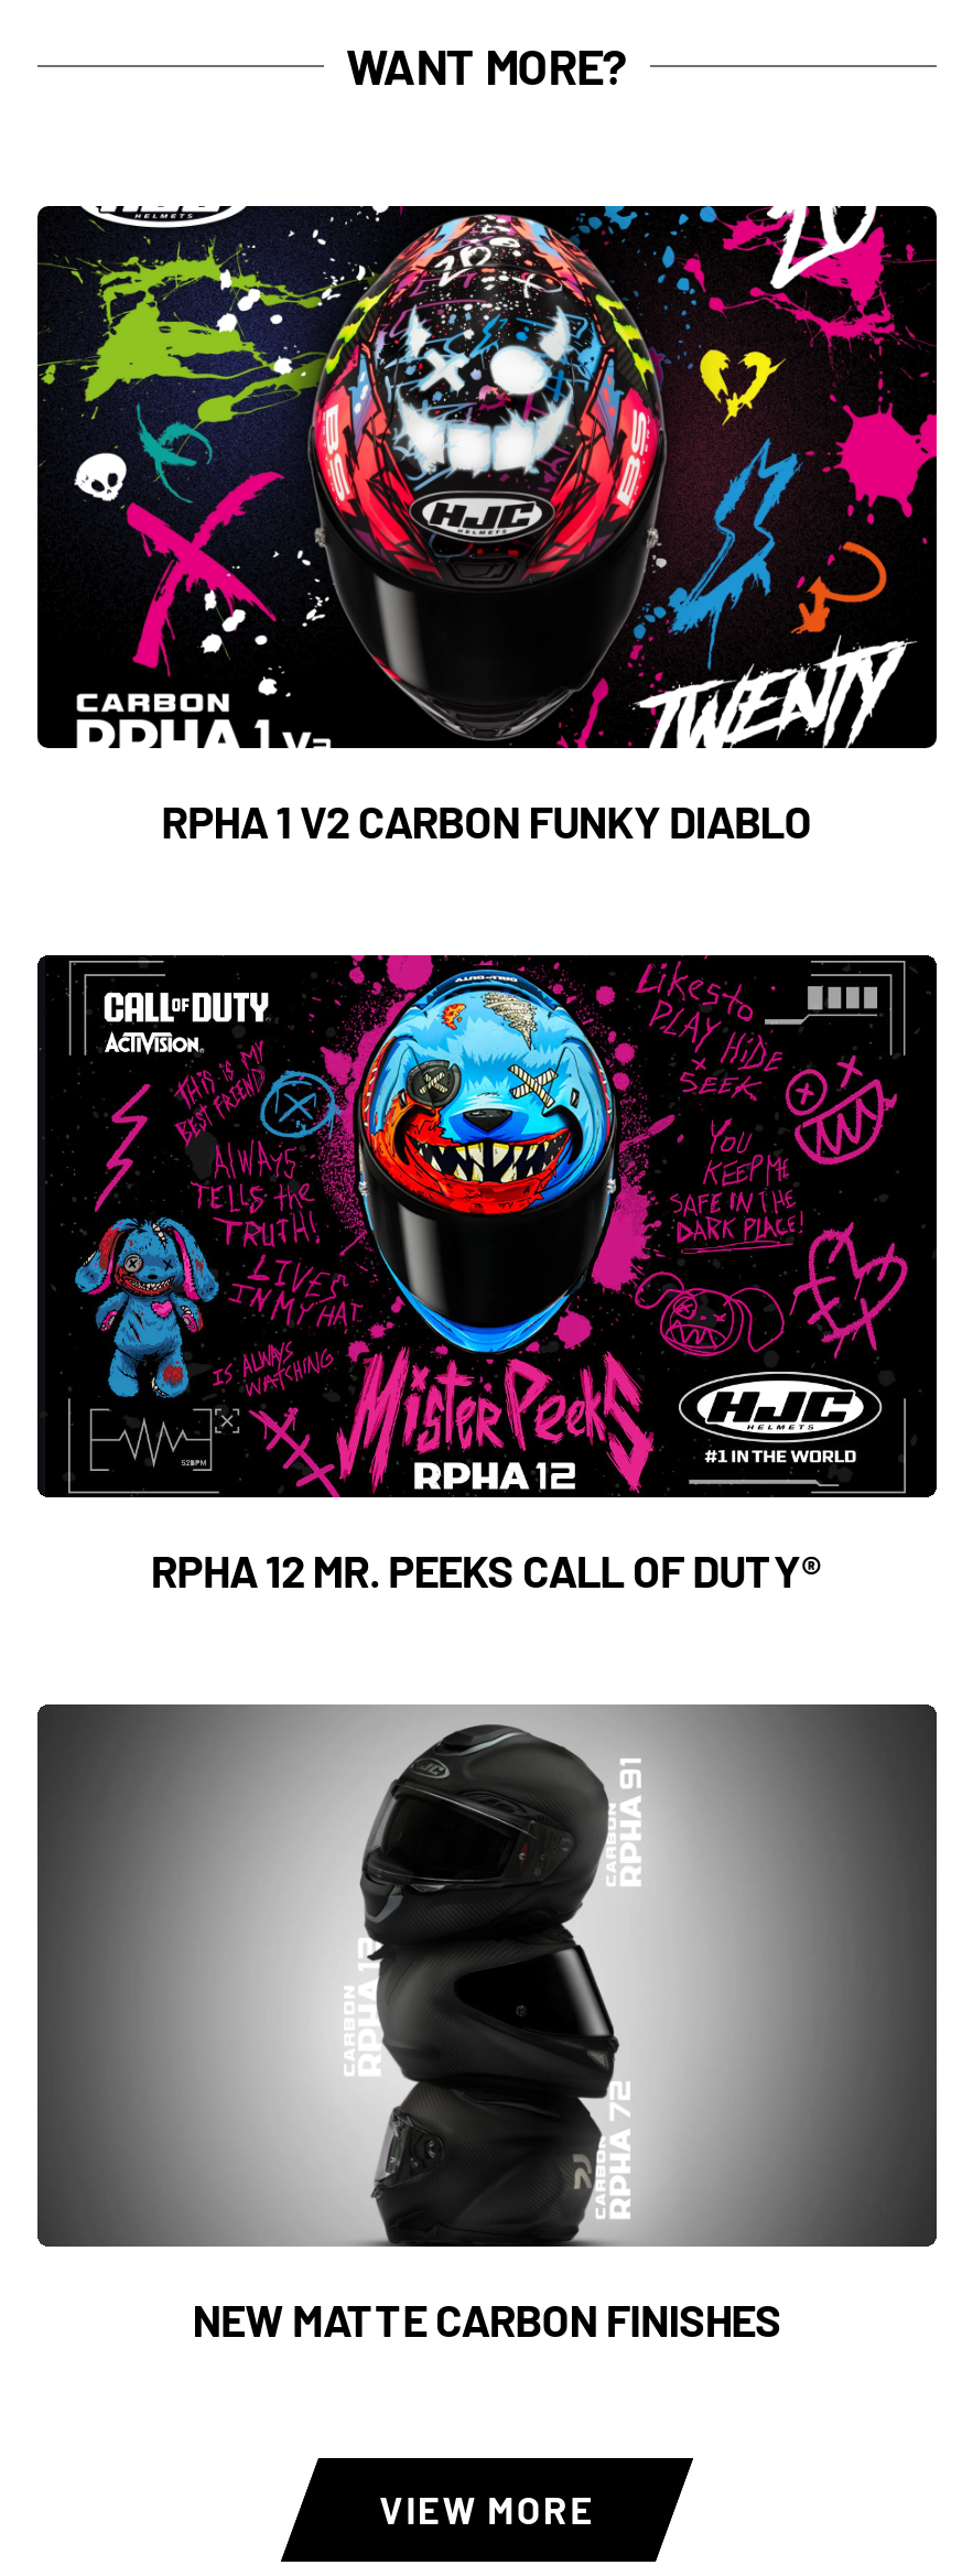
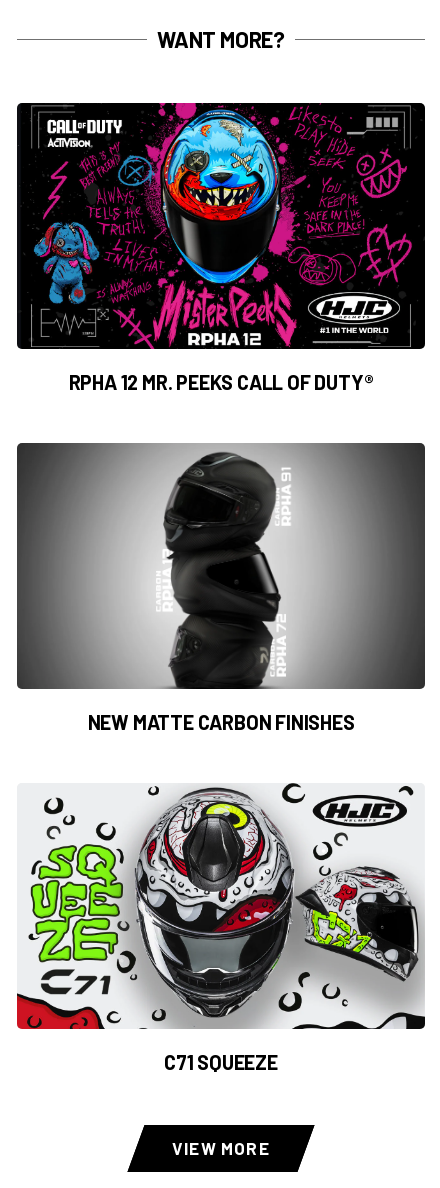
[40,204,939,847] [image] | RPHA 1 V2 CARBON FUNKY DIABLO -> none
moved [75,953,908,2345] -> [34,102,412,734]: [image] | RPHA 12 MR. PEEKS CALL OF DUTY® | NEW MATTE CARBON FINISHES
none -> [16,783,425,1073] [image] | C71 SQUEEZE

